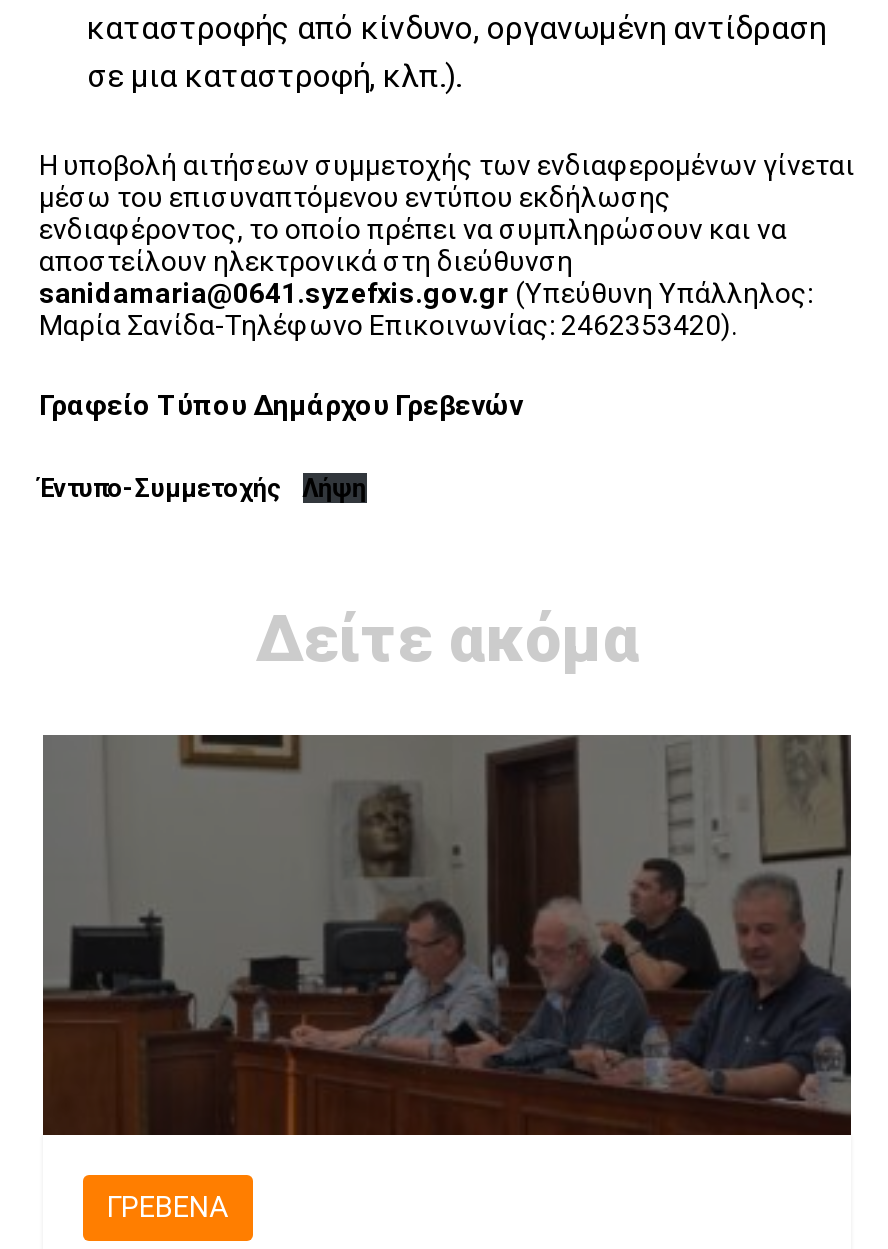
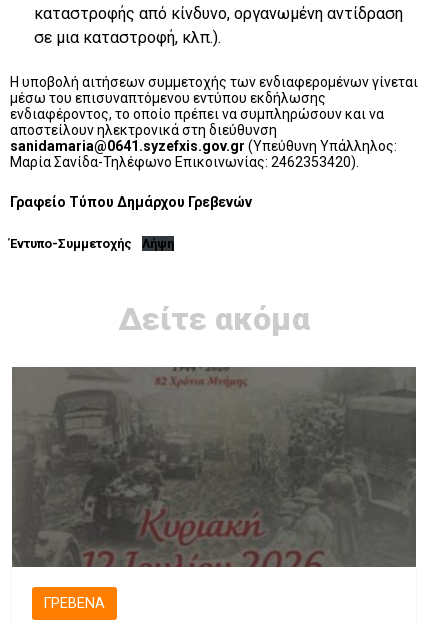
[45,734,849,1134] [image] -> [12,366,416,567] [image]

